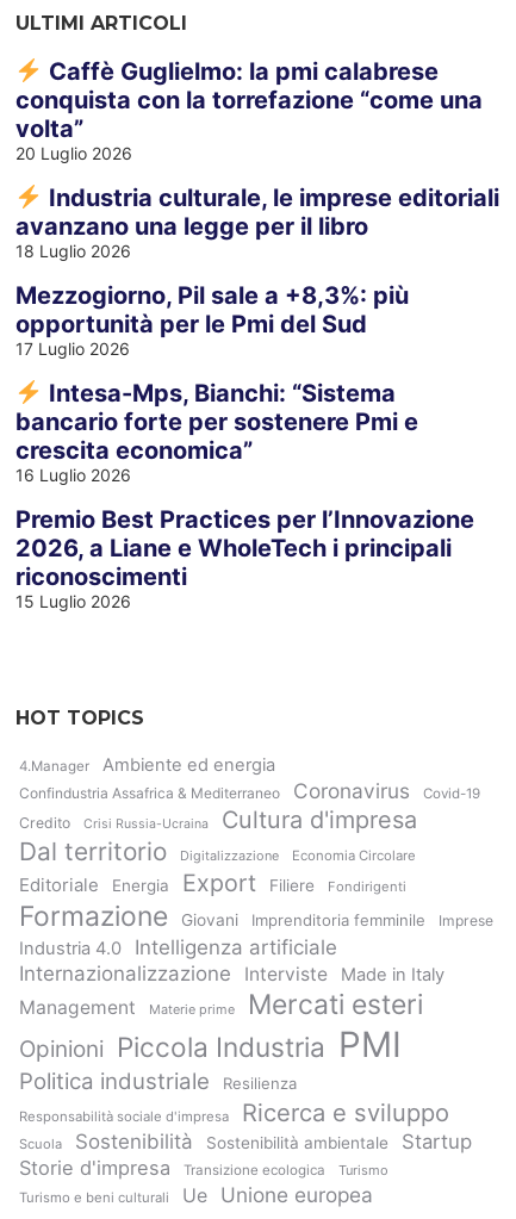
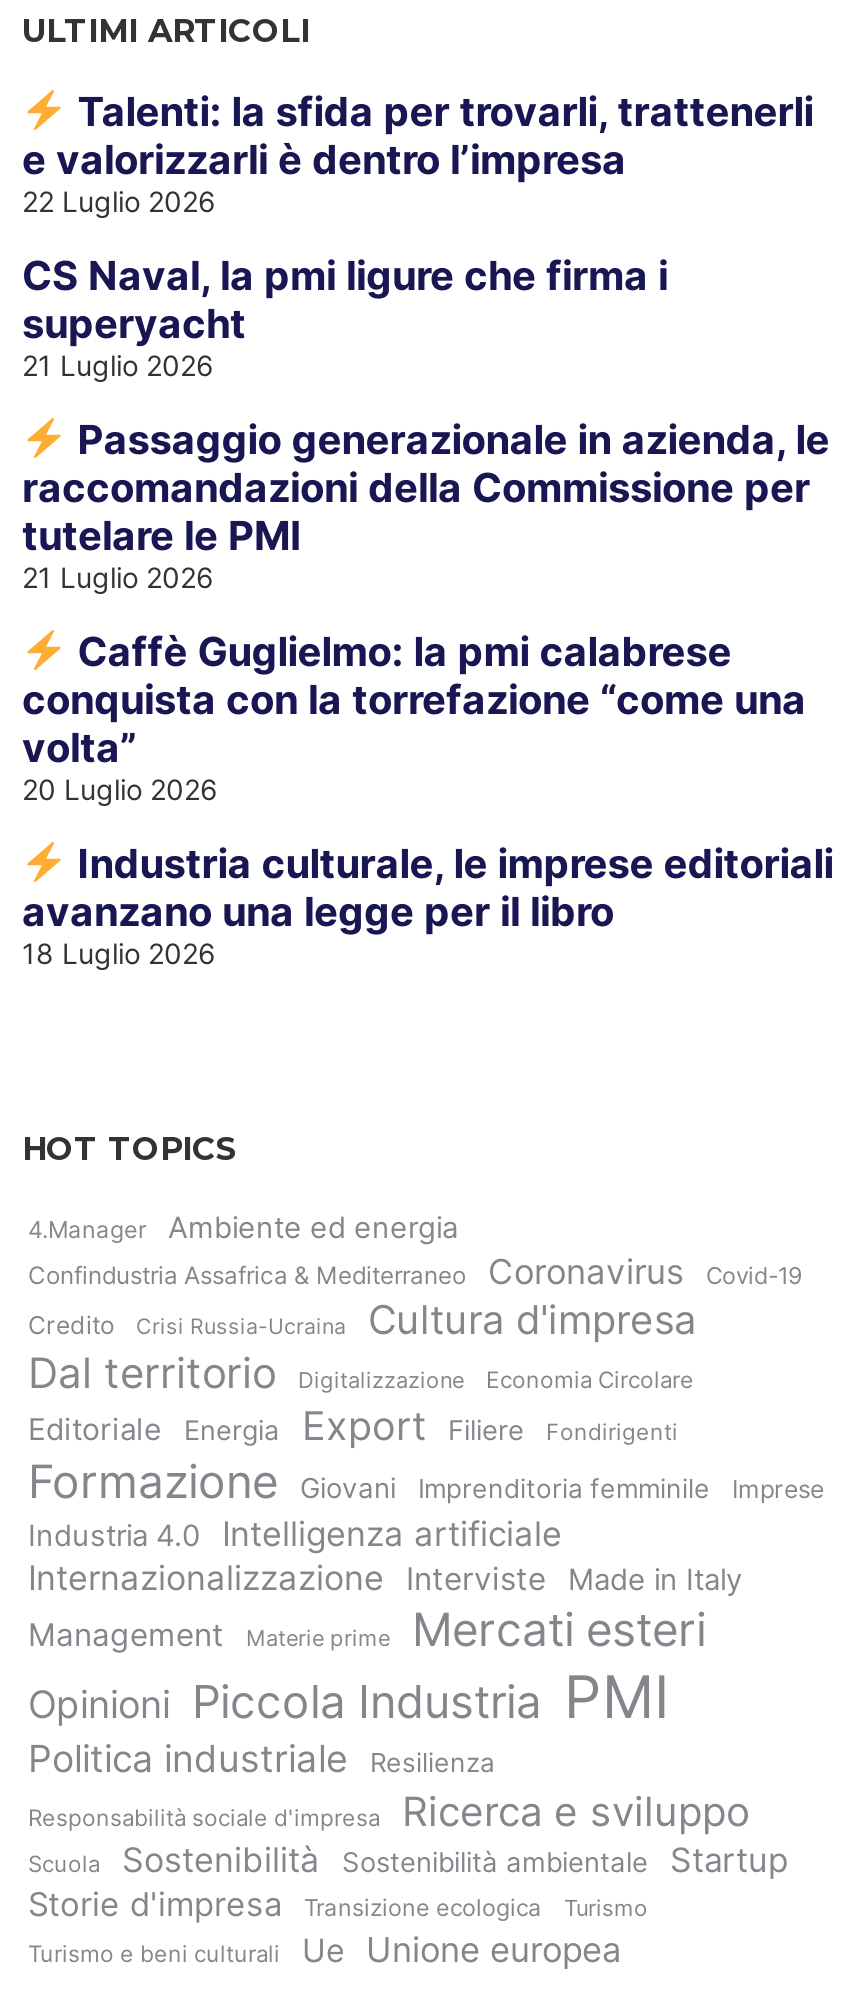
none -> [22,87,830,593] Talenti: la sfida per trovarli, trattenerli | e valorizzarli è dentro l’impresa | 22 Luglio 2026 | CS Naval, la pmi ligure che firma i | superyacht | 21 Luglio 2026 | Passaggio generazionale in azienda, le | raccomandazioni della Commissione per | tutelare le PMI | 21 Luglio 2026
moved [15,57,499,261] -> [22,627,834,969]: Caffè Guglielmo: la pmi calabrese | conquista con la torrefazione “come una | volta” | 20 Luglio 2026 | Industria culturale, le imprese editoriali | avanzano una legge per il libro | 18 Luglio 2026
[15,281,474,611] Mezzogiorno, Pil sale a +8,3%: più | opportunità per le Pmi del Sud | 17 Luglio 2026 | Intesa-Mps, Bianchi: “Sistema | bancario forte per sostenere Pmi e | crescita economica” | 16 Luglio 2026 | Premio Best Practices per l’Innovazione | 2026, a Liane e WholeTech i principali | riconoscimenti | 15 Luglio 2026 -> none

